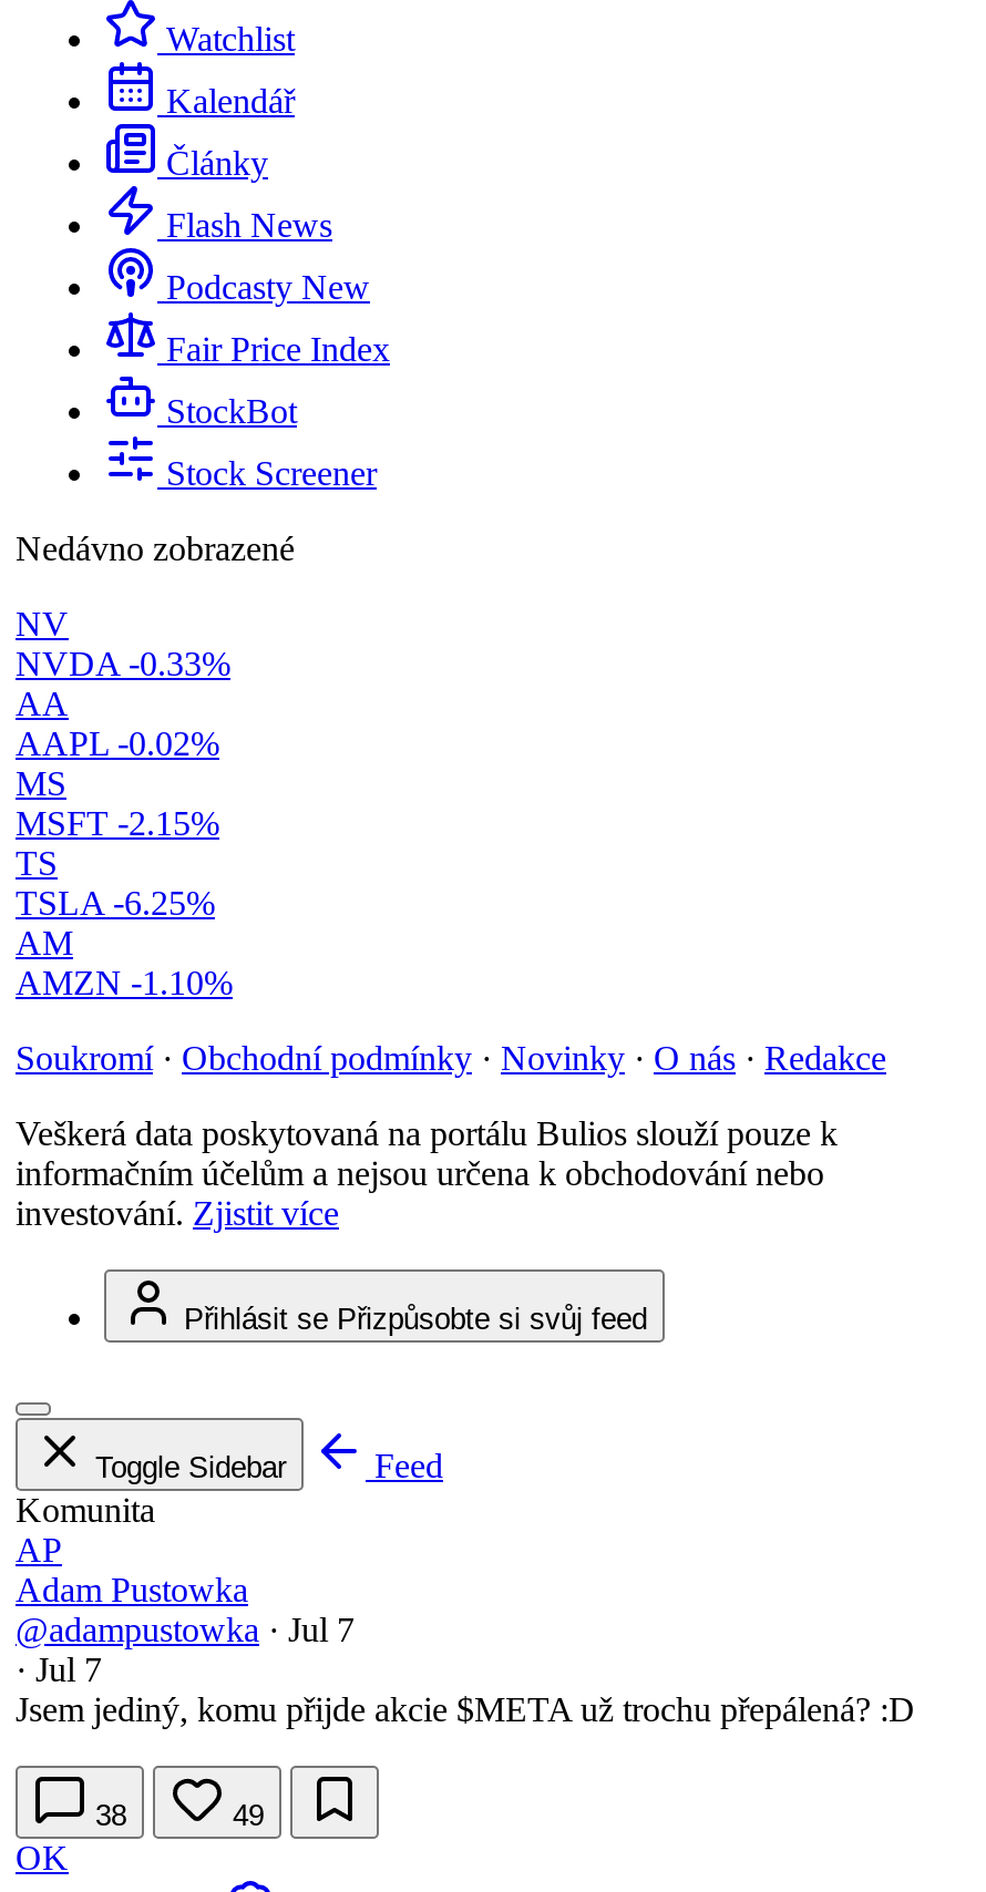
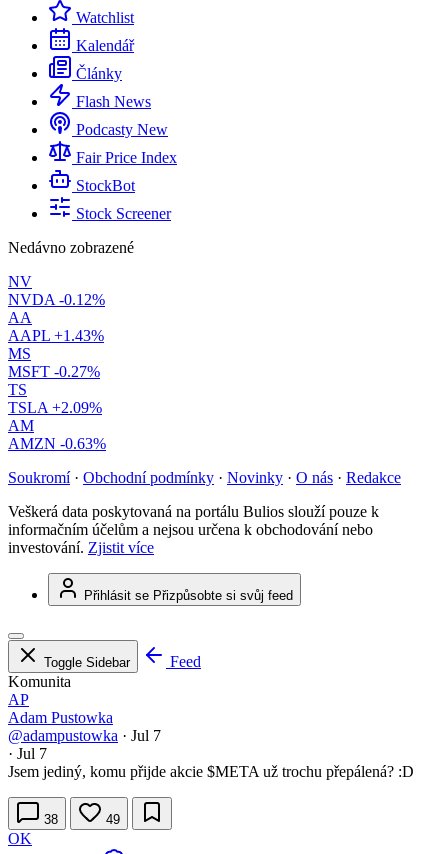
[16,645,230,683] NVDA -0.33% -> [8,291,105,308] NVDA -0.12%
[16,725,219,762] AAPL -0.02% -> [8,327,104,344] AAPL +1.43%
[16,804,219,842] MSFT -2.15% -> [8,363,100,380] MSFT -0.27%
[16,884,215,922] TSLA -6.25% -> [8,399,102,416] TSLA +2.09%
[16,964,233,1002] AMZN -1.10% -> [8,435,106,452] AMZN -0.63%

